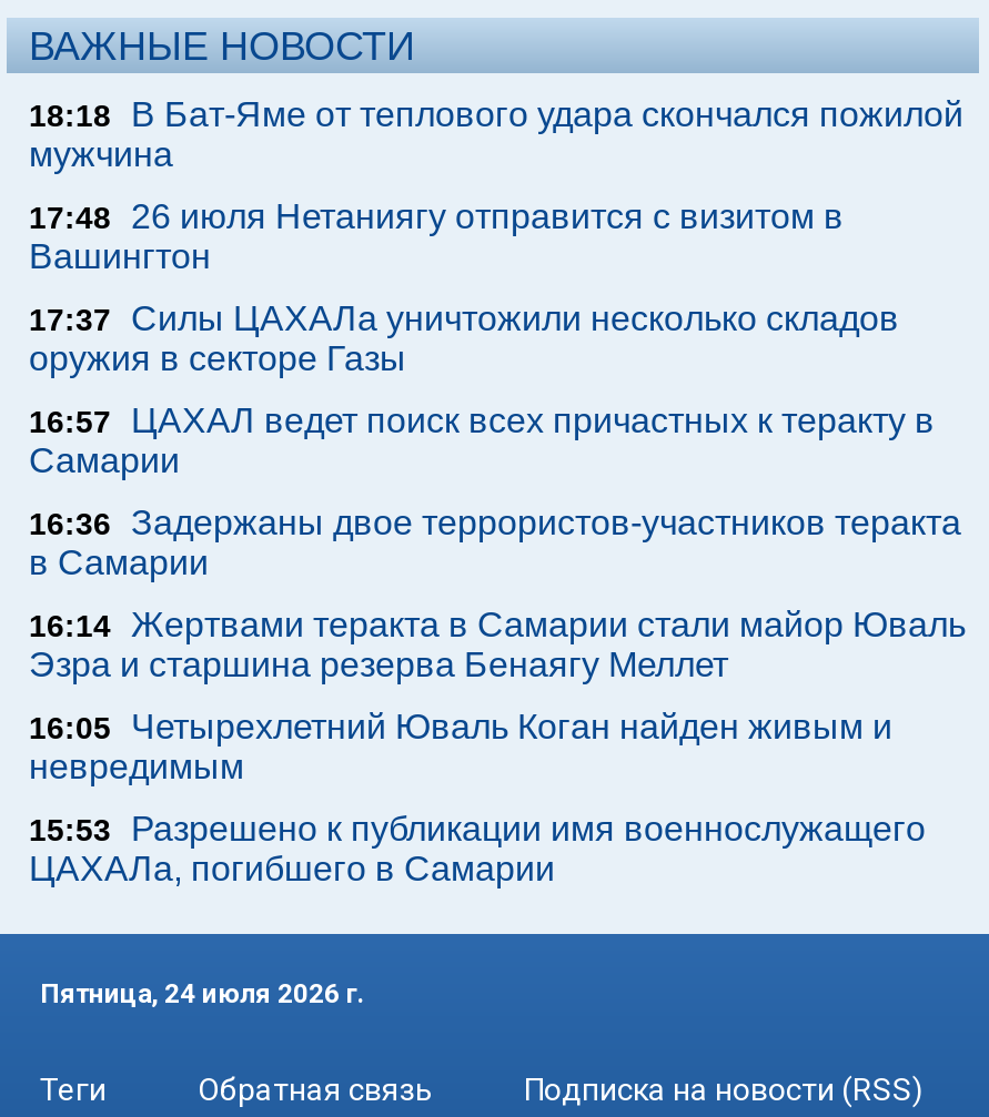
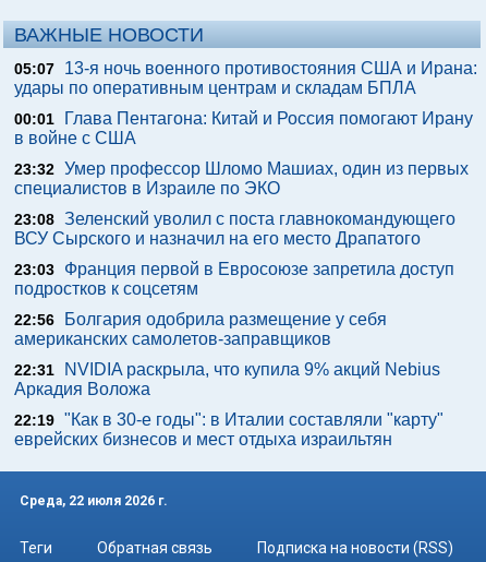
[29,96,963,174] 18:18 В Бат-Яме от теплового удара скончался пожилой | мужчина -> [14,59,477,98] 05:07 13-я ночь военного противостояния США и Ирана: | удары по оперативным центрам и складам БПЛА
[29,198,844,276] 17:48 26 июля Нетаниягу отправится с визитом в | Вашингтон -> [14,110,473,148] 00:01 Глава Пентагона: Китай и Россия помогают Ирану | в войне с США
[29,300,899,378] 17:37 Силы ЦАХАЛа уничтожили несколько складов | оружия в секторе Газы -> [14,160,469,198] 23:32 Умер профессор Шломо Машиах, один из первых | специалистов в Израиле по ЭКО
[29,402,935,480] 16:57 ЦАХАЛ ведет поиск всех причастных к теракту в | Самарии -> [14,210,455,248] 23:08 Зеленский уволил с поста главнокомандующего | ВСУ Сырского и назначил на его место Драпатого
[29,504,961,582] 16:36 Задержаны двое террористов-участников теракта | в Самарии -> [14,260,454,298] 23:03 Франция первой в Евросоюзе запретила доступ | подростков к соцсетям
[29,607,966,684] 16:14 Жертвами теракта в Самарии стали майор Юваль | Эзра и старшина резерва Бенаягу Меллет -> [14,310,387,349] 22:56 Болгария одобрила размещение у себя | американских самолетов-заправщиков
[29,709,892,786] 16:05 Четырехлетний Юваль Коган найден живым и | невредимым -> [14,361,440,399] 22:31 NVIDIA раскрыла, что купила 9% акций Nebius | Аркадия Воложа
[29,811,926,888] 15:53 Разрешено к публикации имя военнослужащего | ЦАХАЛа, погибшего в Самарии -> [14,411,444,449] 22:19 "Как в 30-е годы": в Италии составляли "карту" | еврейских бизнесов и мест отдыха израильтян
[40,979,366,1010] Пятница, 24 июля 2026 г. -> [20,494,168,509] Среда, 22 июля 2026 г.

